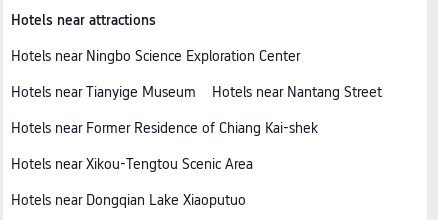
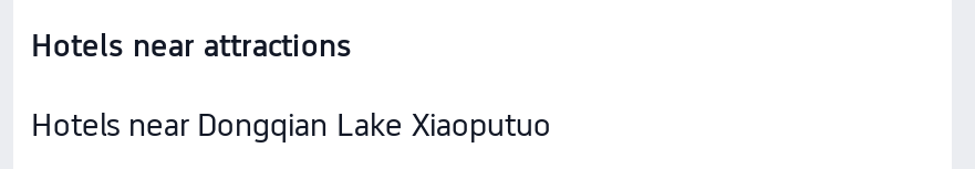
[11,48,382,172] Hotels near Ningbo Science Exploration Center | Hotels near Tianyige Museum | Hotels near Nantang Street | Hotels near Former Residence of Chiang Kai-shek | Hotels near Xikou-Tengtou Scenic Area -> none

